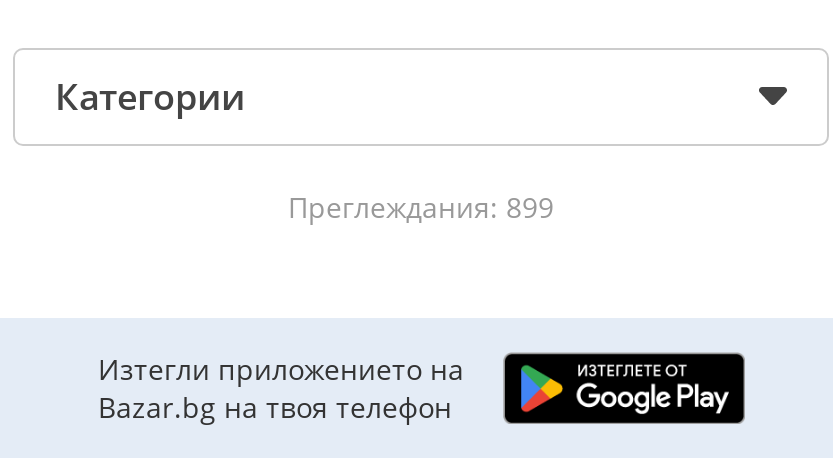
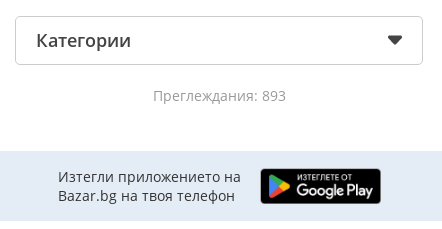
[288,188,554,226] Преглеждания: 899 -> [152,86,285,105] Преглеждания: 893

